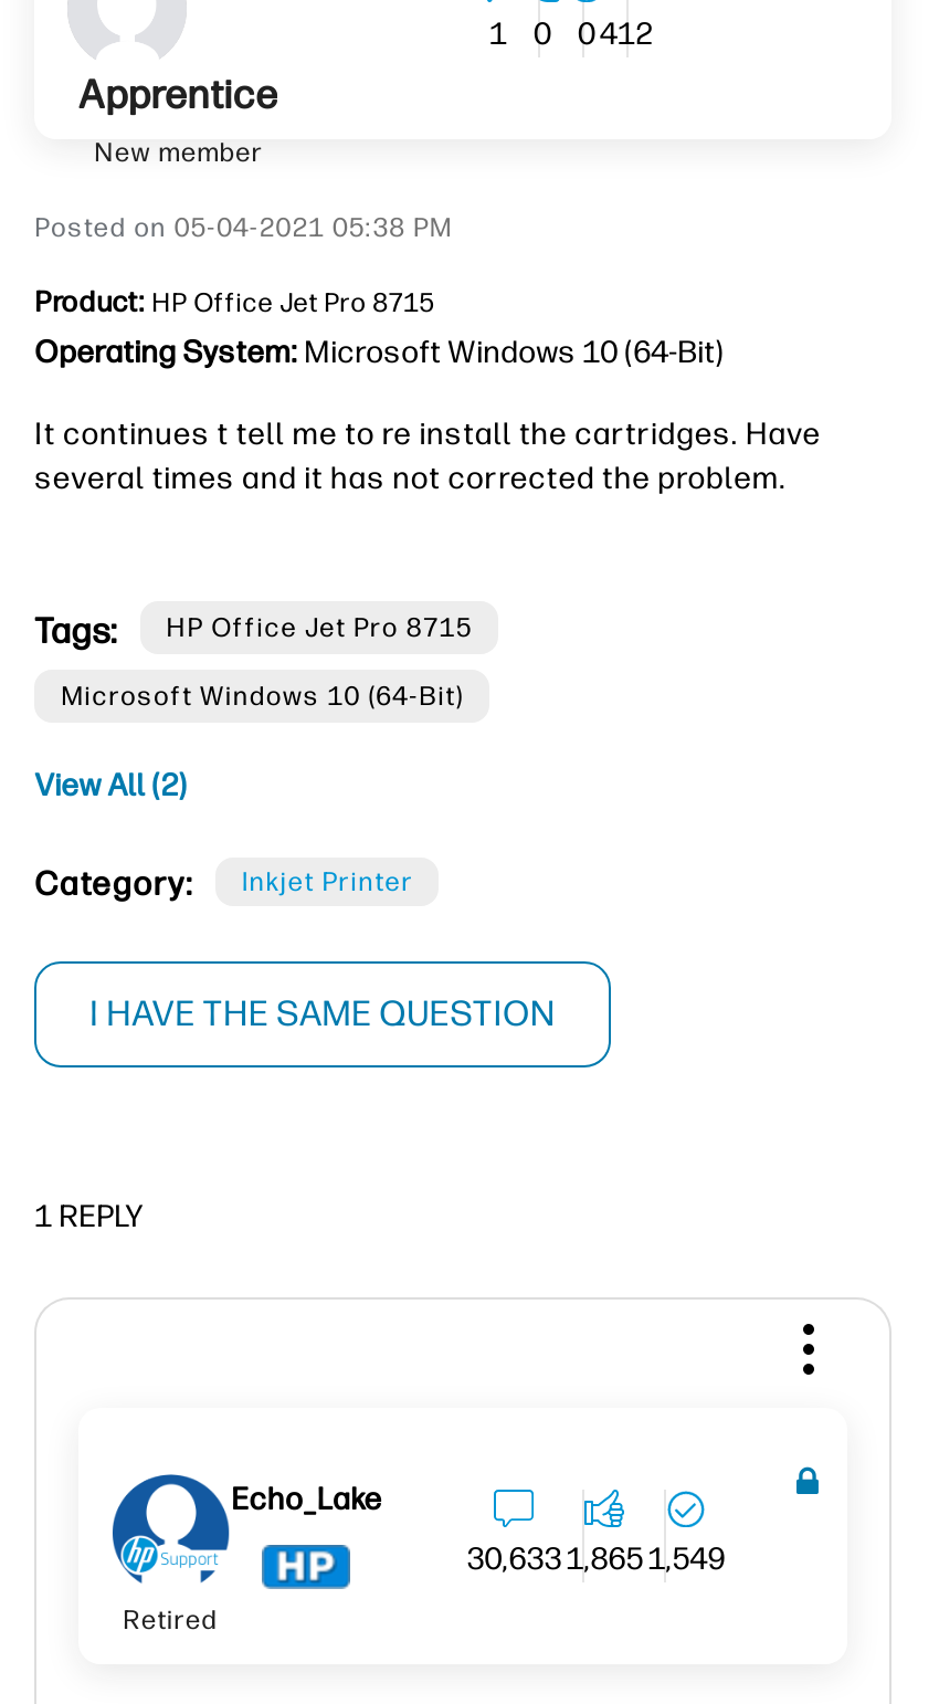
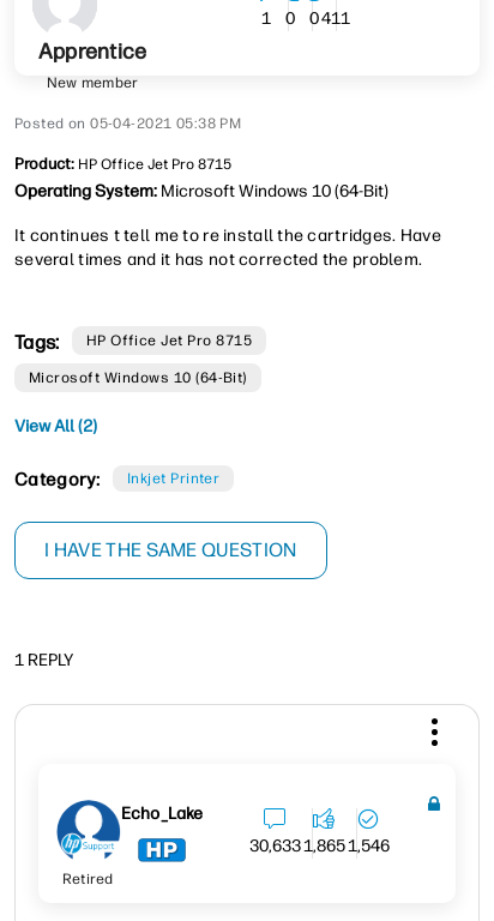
[489,14,652,53] 1 0 0 412 -> [261,8,350,29] 1 0 0 411
[466,1540,725,1578] 30,633 1,865 1,549 -> [249,836,389,856] 30,633 1,865 1,546

